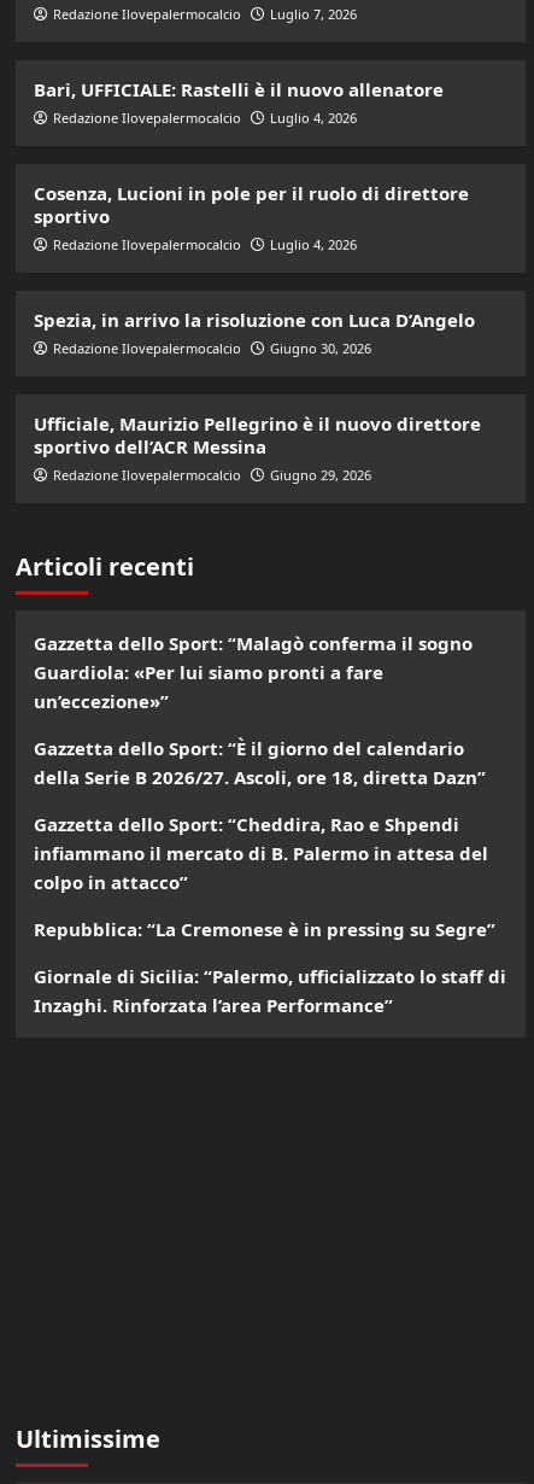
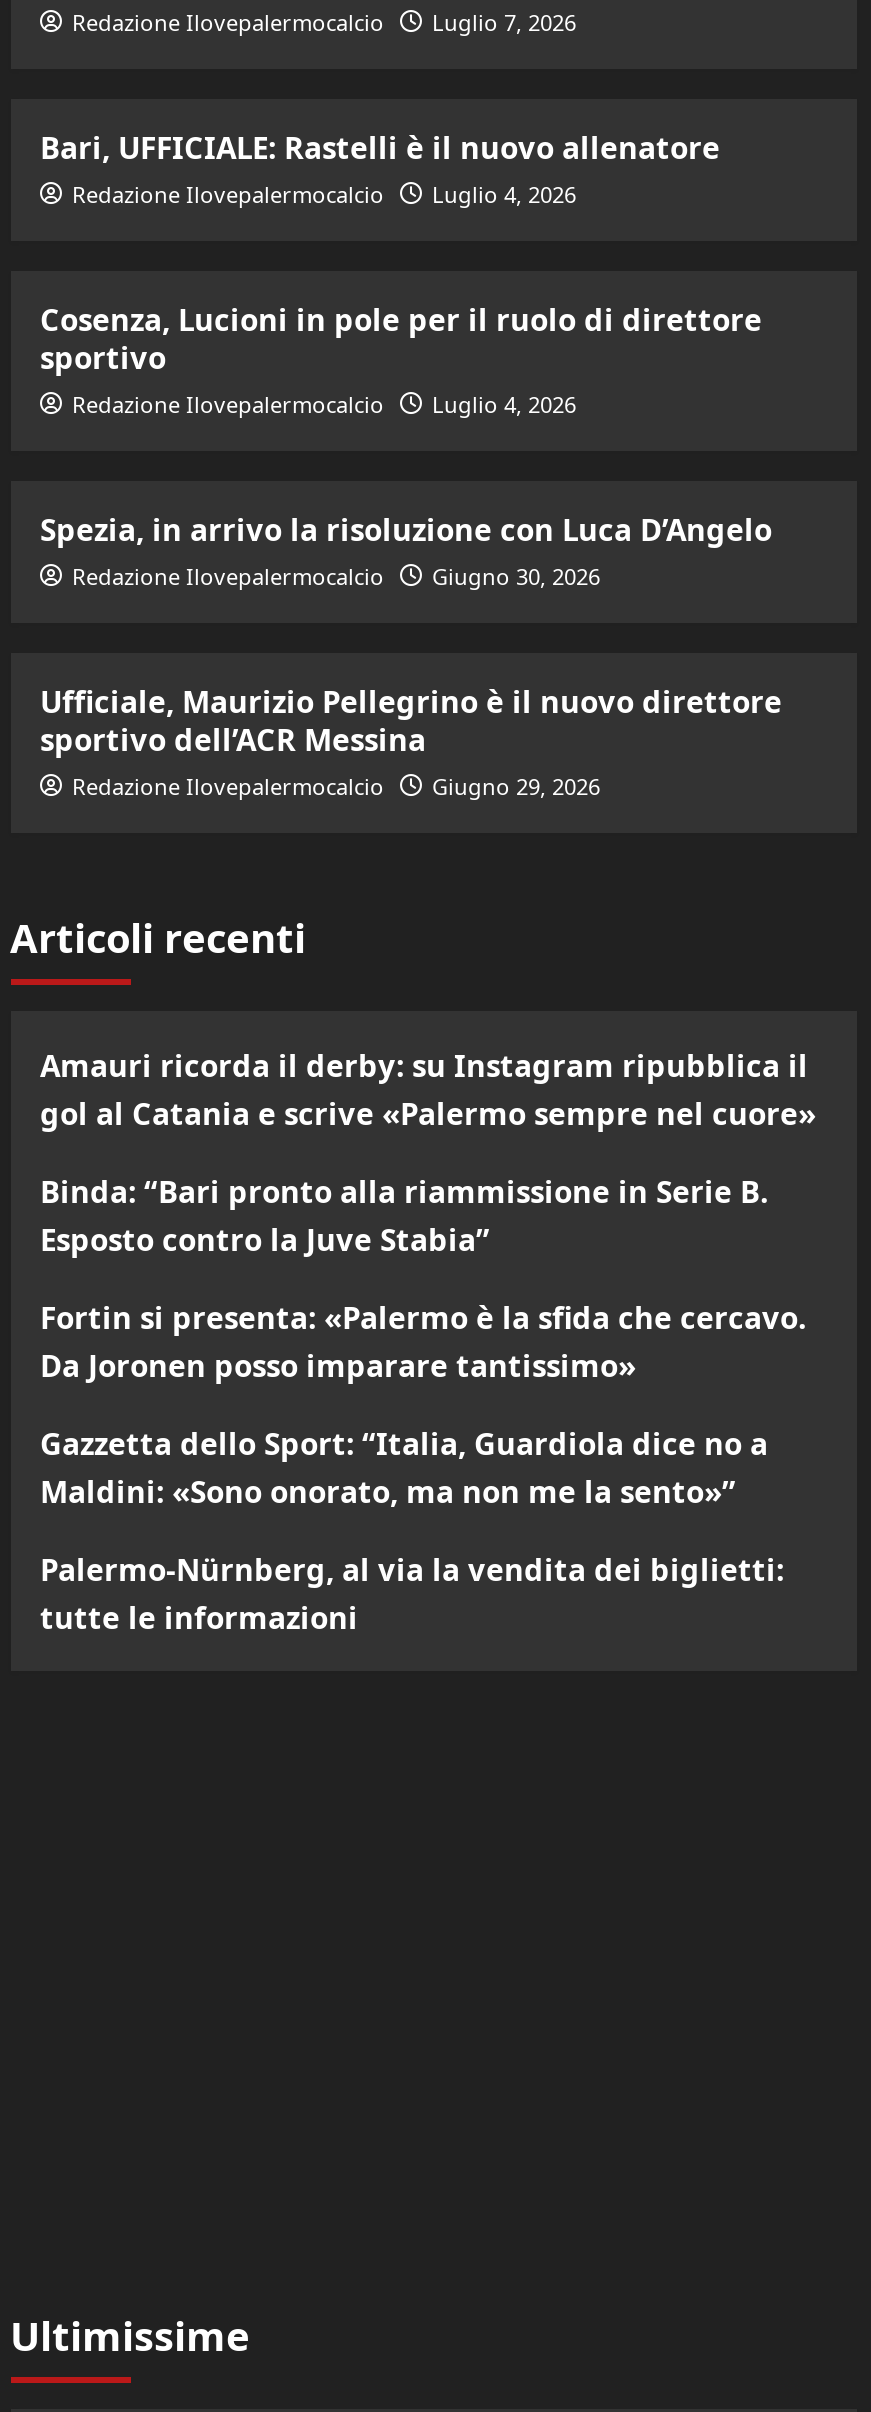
[33,631,472,713] Gazzetta dello Sport: “Malagò conferma il sogno | Guardiola: «Per lui siamo pronti a fare | un’eccezione»” -> [40,1046,816,1134] Amauri ricorda il derby: su Instagram ripubblica il | gol al Catania e scrive «Palermo sempre nel cuore»
[33,736,485,789] Gazzetta dello Sport: “È il giorno del calendario | della Serie B 2026/27. Ascoli, ore 18, diretta Dazn” -> [40,1172,768,1260] Binda: “Bari pronto alla riammissione in Serie B. | Esposto contro la Juve Stabia”
[33,812,488,894] Gazzetta dello Sport: “Cheddira, Rao e Shpendi | infiammano il mercato di B. Palermo in attesa del | colpo in attacco” -> [40,1298,806,1386] Fortin si presenta: «Palermo è la sfida che cercavo. | Da Joronen posso imparare tantissimo»
[33,917,495,941] Repubblica: “La Cremonese è in pressing su Segre” -> [40,1424,768,1512] Gazzetta dello Sport: “Italia, Guardiola dice no a | Maldini: «Sono onorato, ma non me la sento»”
[33,964,506,1017] Giornale di Sicilia: “Palermo, ufficializzato lo staff di | Inzaghi. Rinforzata l’area Performance” -> [40,1550,784,1638] Palermo-Nürnberg, al via la vendita dei biglietti: | tutte le informazioni

